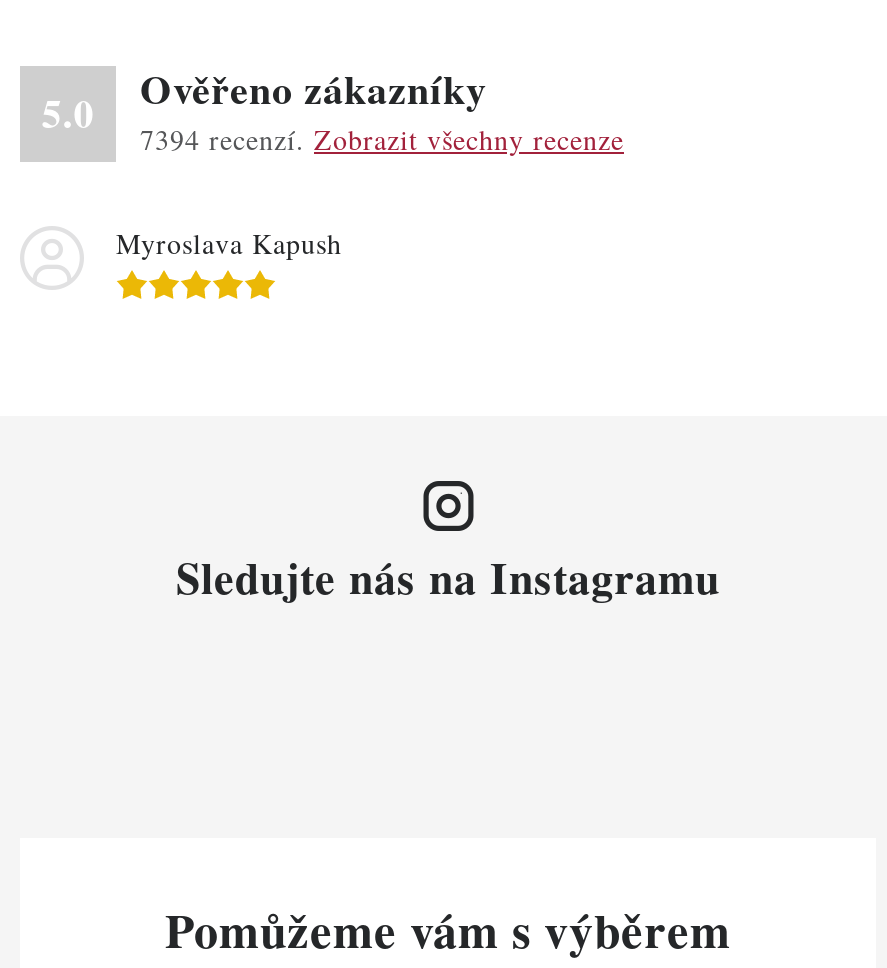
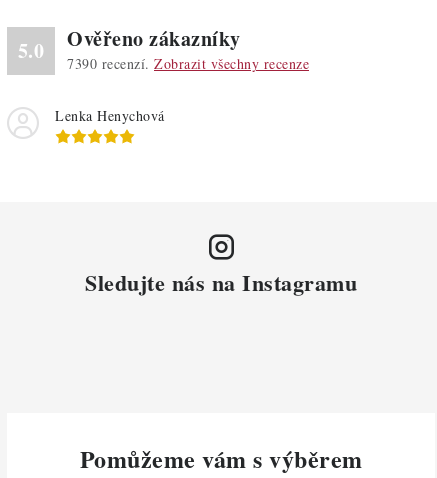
[140,119,624,157] 7394 recenzí. Zobrazit všechny recenze -> [67,53,309,72] 7390 recenzí. Zobrazit všechny recenze
[116,223,342,261] Myroslava Kapush -> [55,105,164,124] Lenka Henychová

